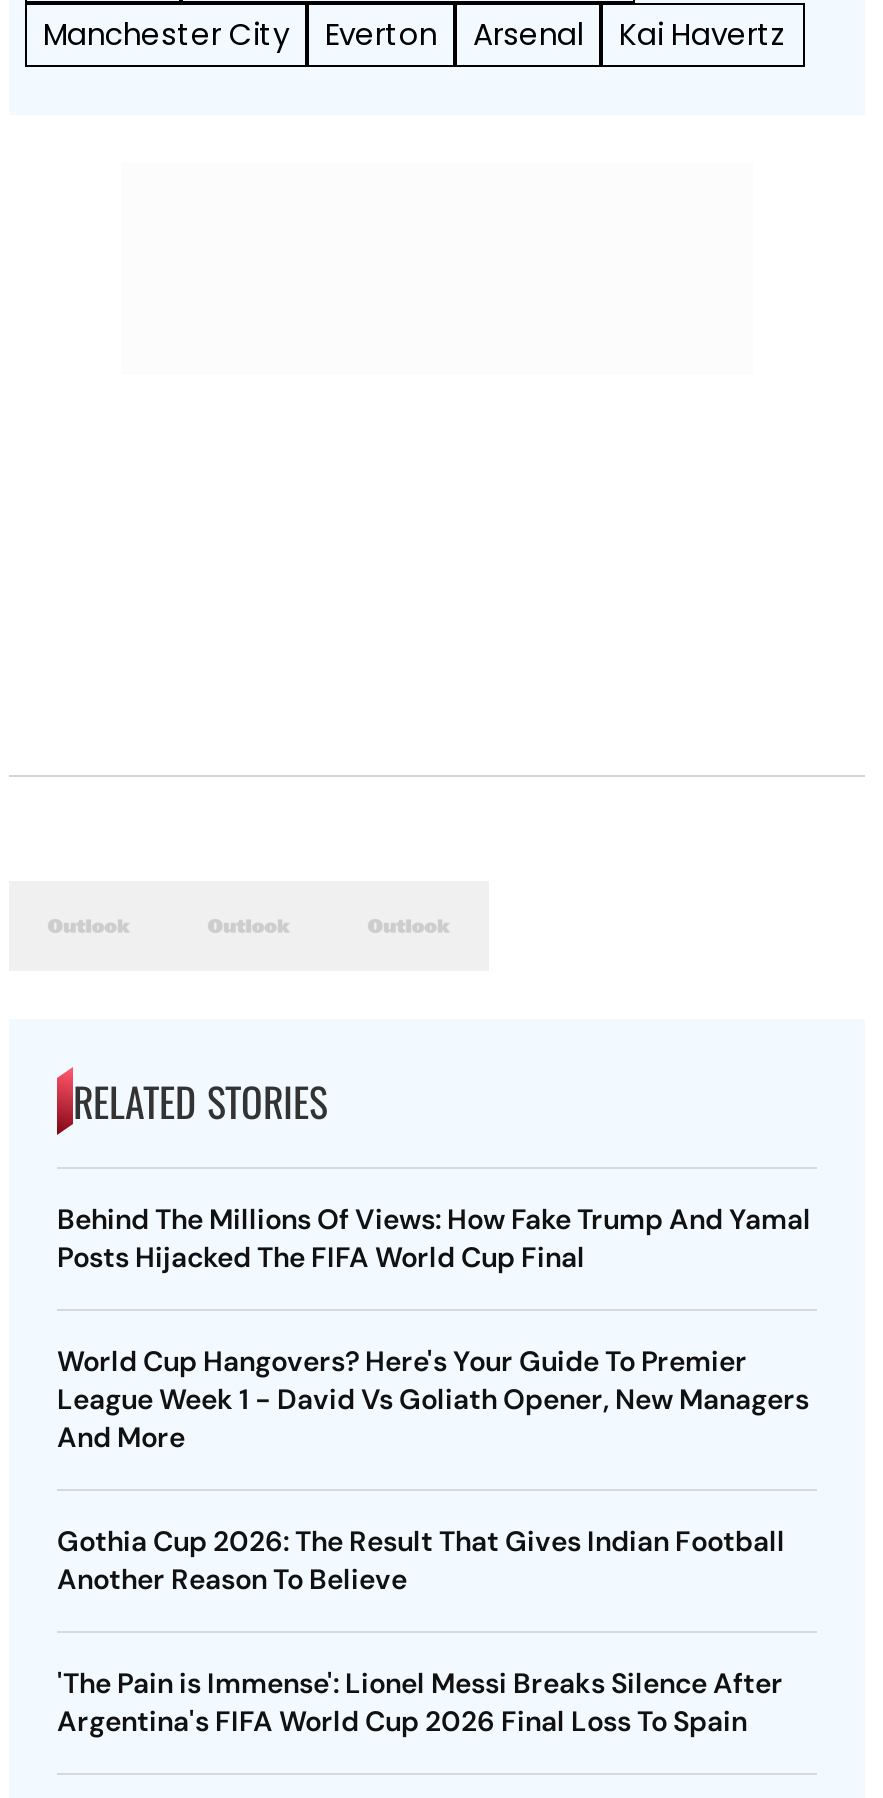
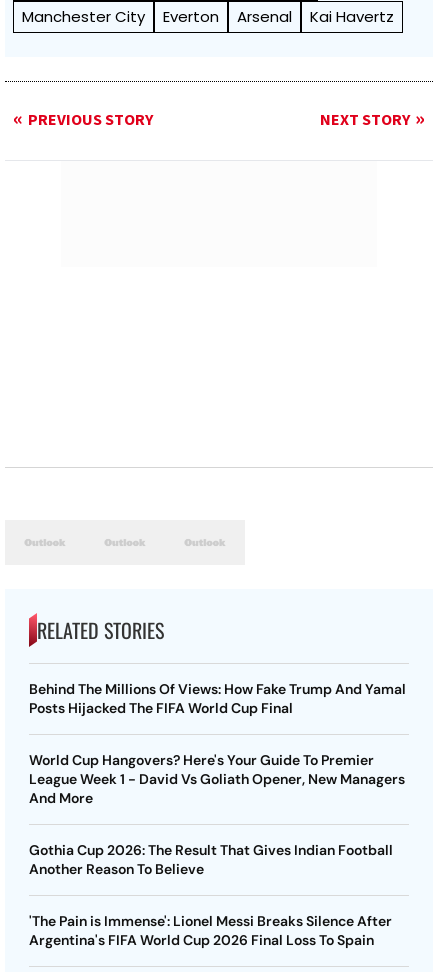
none -> [28,109,410,131] PREVIOUS STORY | NEXT STORY

